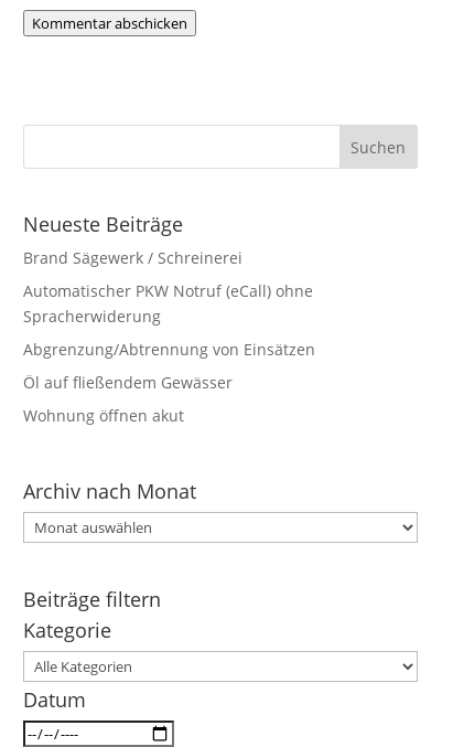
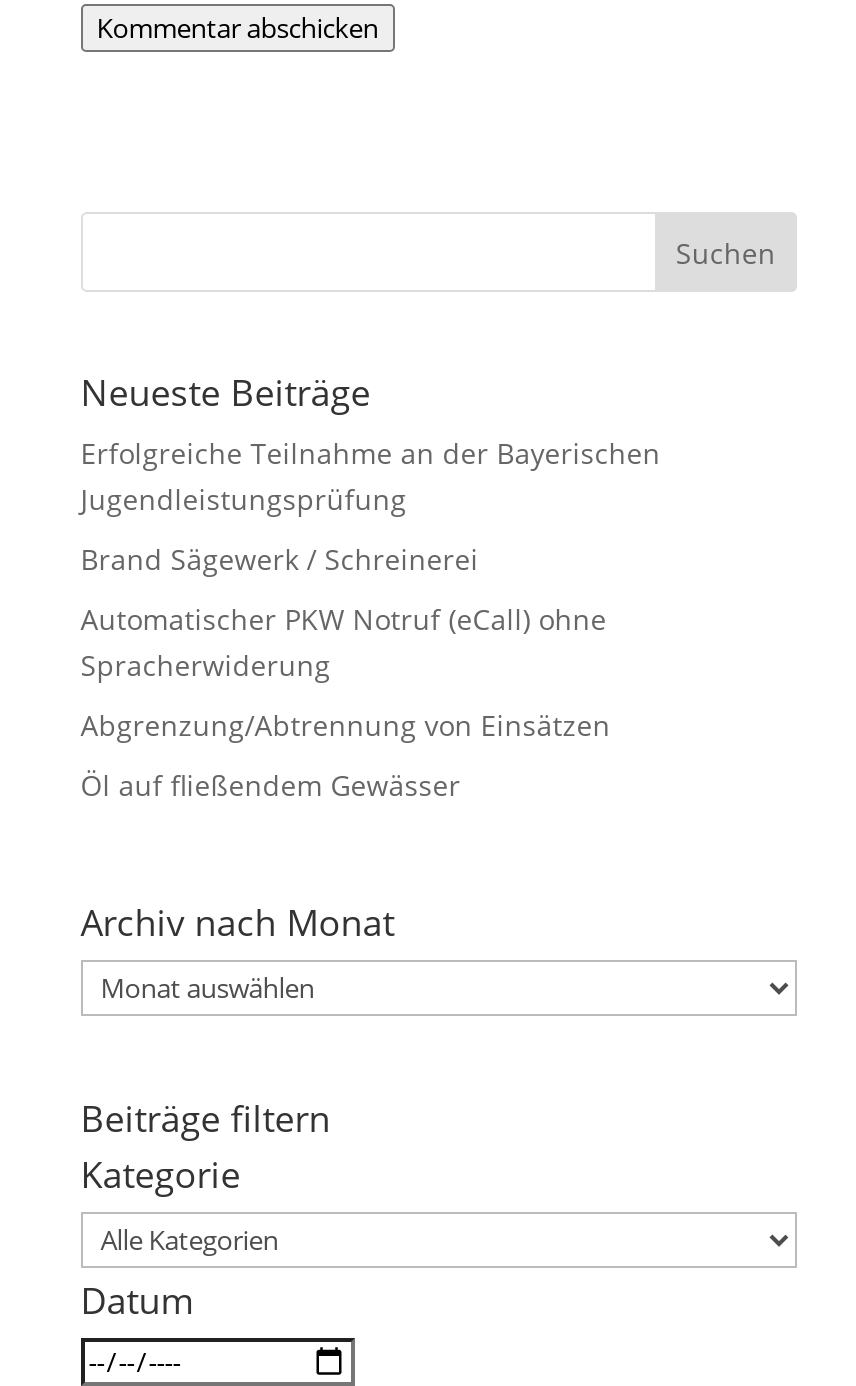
none -> [81,434,661,518] Erfolgreiche Teilnahme an der Bayerischen | Jugendleistungsprüfung
moved [23,247,315,393] -> [81,540,611,804]: Brand Sägewerk / Schreinerei | Automatischer PKW Notruf (eCall) ohne | Spracherwiderung | Abgrenzung/Abtrennung von Einsätzen | Öl auf fließendem Gewässer
[23,405,184,426] Wohnung öffnen akut -> none

